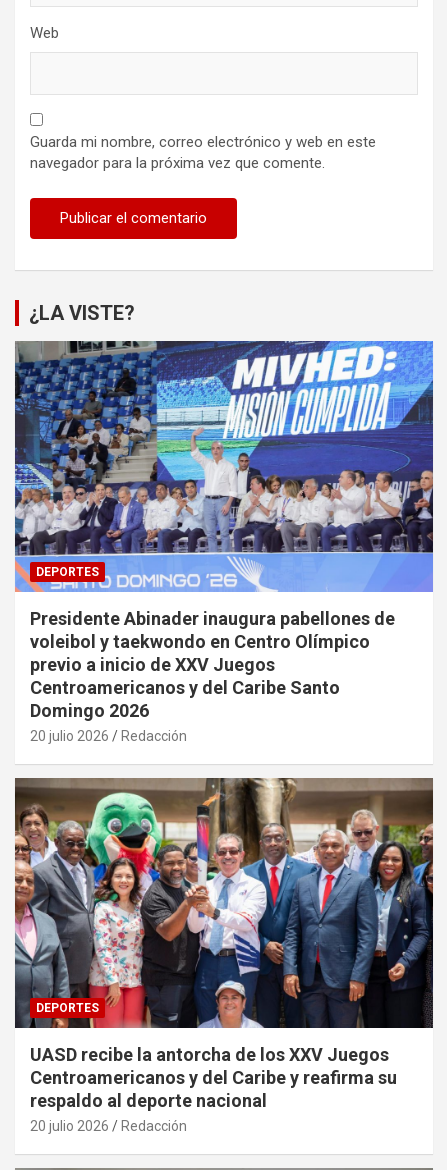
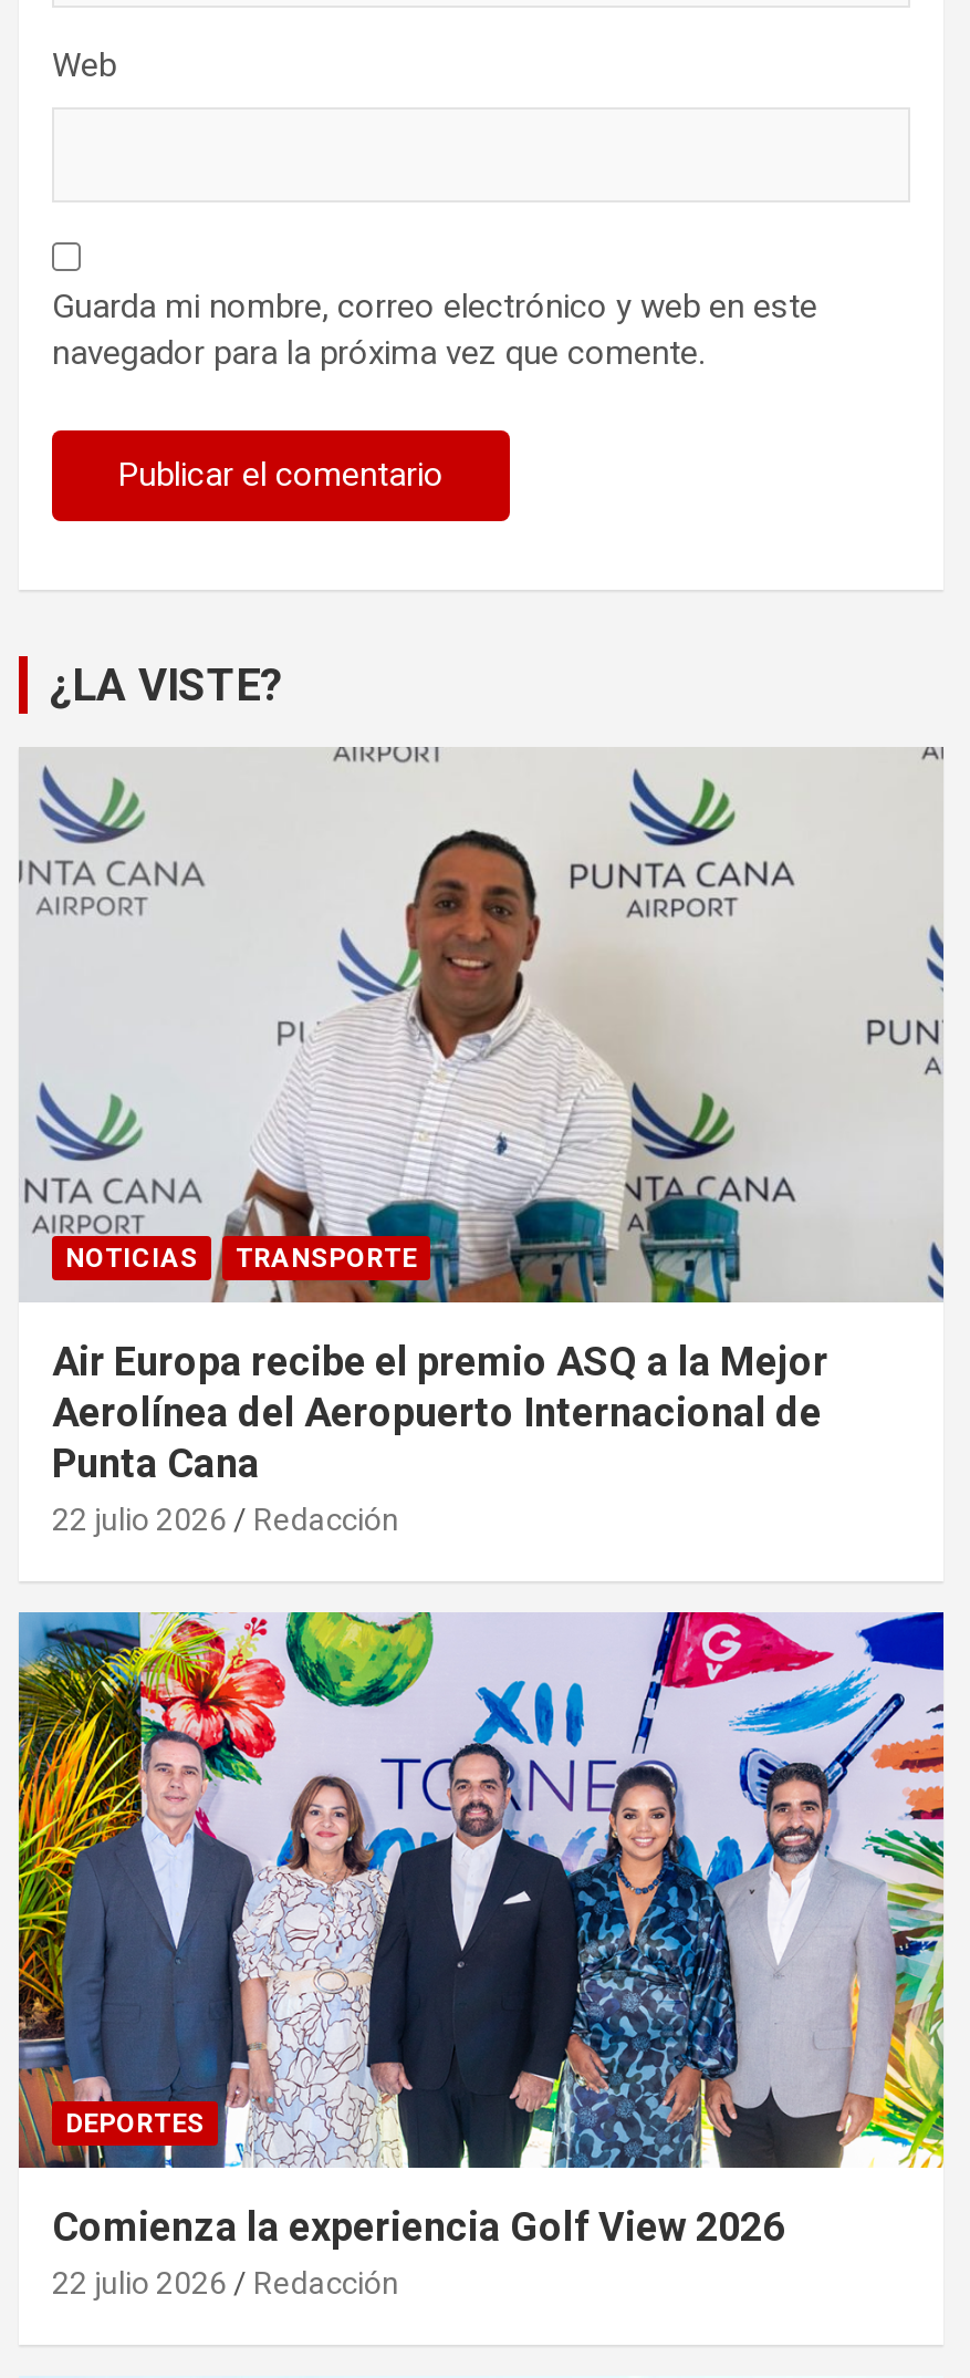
[14,340,434,593] [image] | DEPORTES -> [19,747,946,1302] [image] | NOTICIAS | TRANSPORTE
[30,608,395,744] Presidente Abinader inaugura pabellones de | voleibol y taekwondo en Centro Olímpico | previo a inicio de XXV Juegos | Centroamericanos y del Caribe Santo | Domingo 2026 | 20 julio 2026 -> [52,1337,828,1536] Air Europa recibe el premio ASQ a la Mejor | Aerolínea del Aeropuerto Internacional de | Punta Cana | 22 julio 2026
[14,777,434,1134] [image] | UASD recibe la antorcha de los XXV Juegos | Centroamericanos y del Caribe y reafirma su | respaldo al deporte nacional | 20 julio 2026 -> [17,1610,946,2299] [image] | Comienza la experiencia Golf View 2026 | 22 julio 2026

